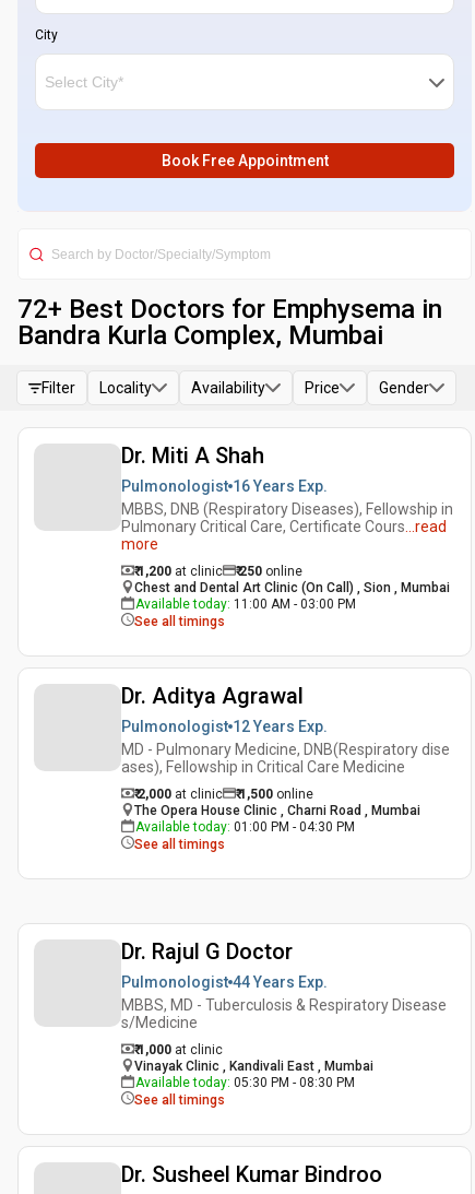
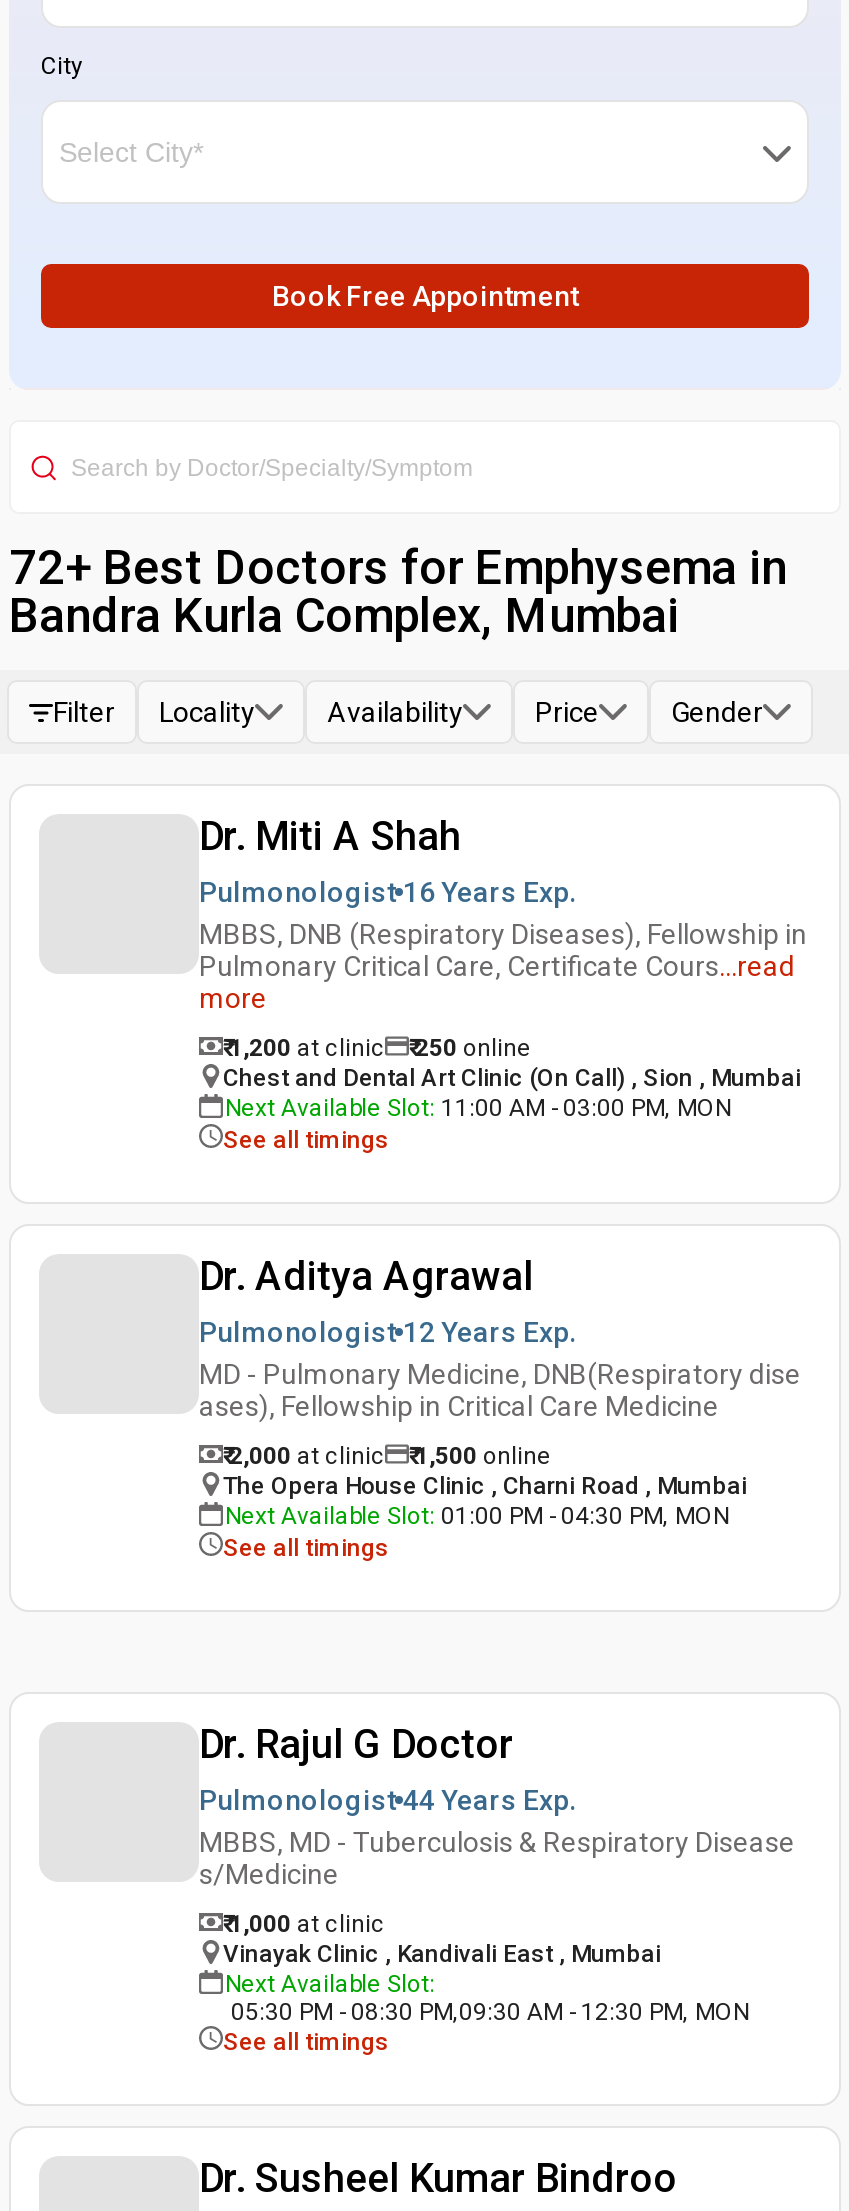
[135,596,356,612] Available today: 11:00 AM - 03:00 PM -> [225,1094,731,1122] Next Available Slot: 11:00 AM - 03:00 PM, MON
[135,819,355,835] Available today: 01:00 PM - 04:30 PM -> [225,1502,729,1530] Next Available Slot: 01:00 PM - 04:30 PM, MON
[135,1075,355,1090] Available today: 05:30 PM - 08:30 PM -> [225,1970,749,2026] Next Available Slot: | 05:30 PM - 08:30 PM,09:30 AM - 12:30 PM, MON

